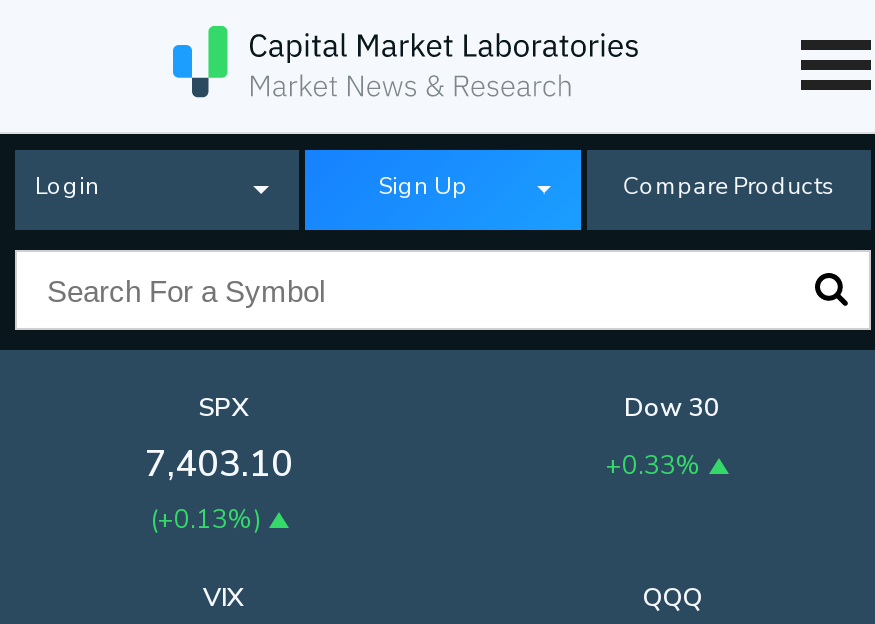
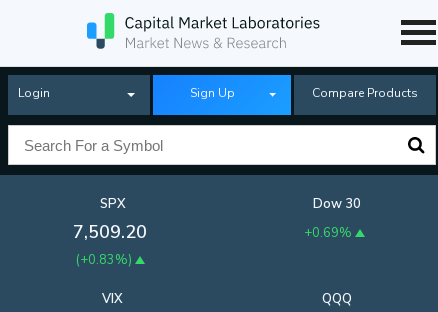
[135,440,303,488] 7,403.10 -> [68,220,152,244] 7,509.20
[606,448,702,484] +0.33% -> [303,224,351,242] +0.69%
[150,502,268,538] (+0.13%) -> [75,251,134,269] (+0.83%)

